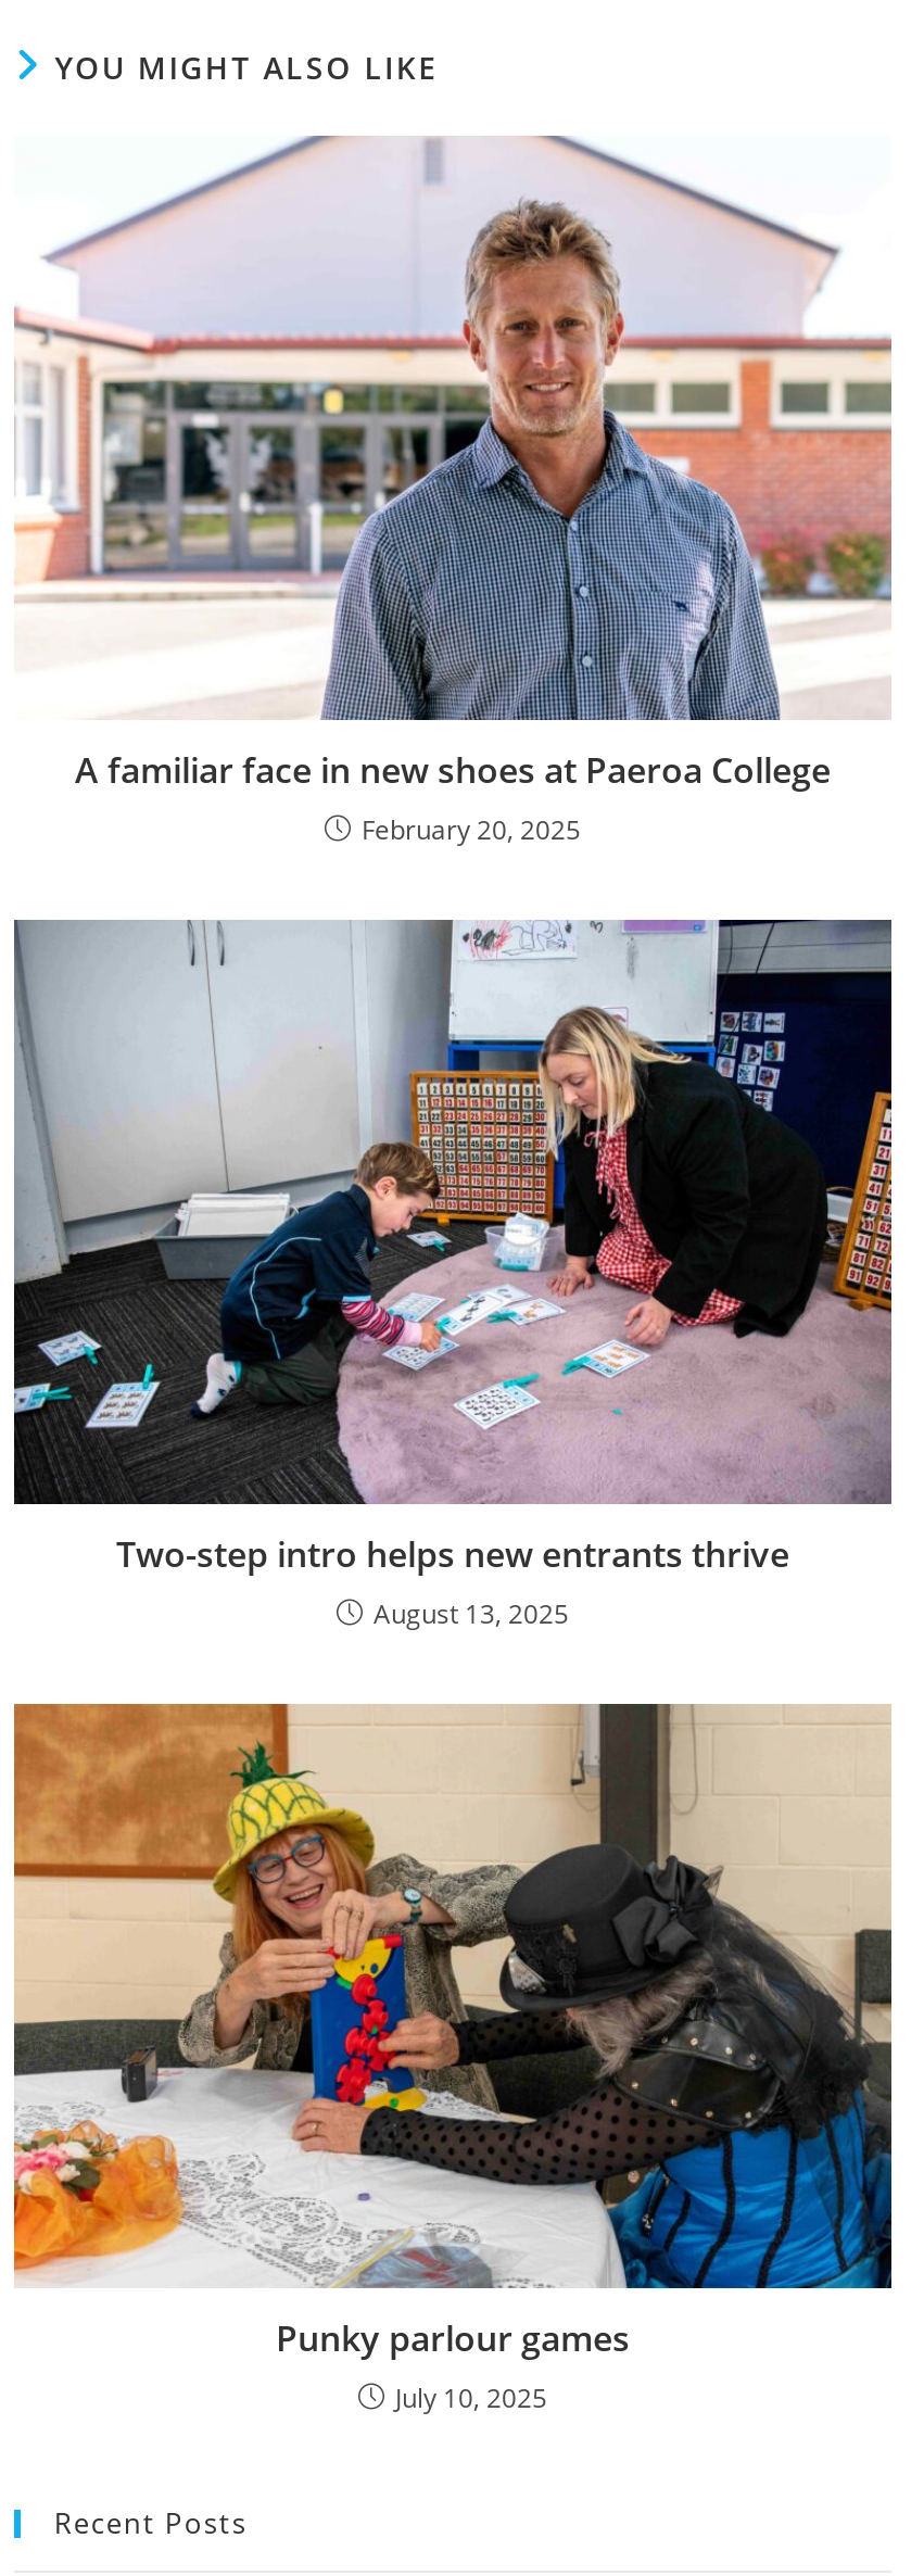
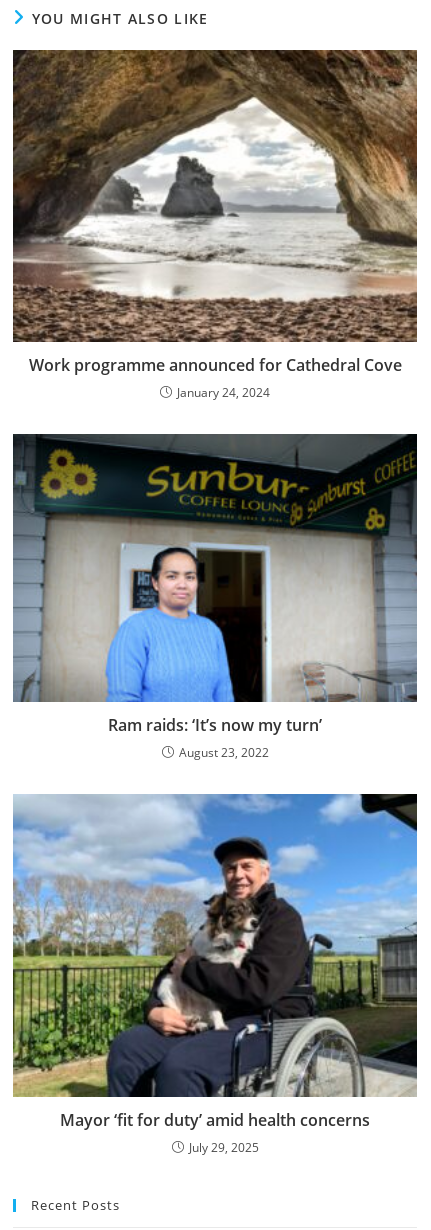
[14,135,891,658] [image] -> [12,49,418,343] [image]
[75,747,831,849] A familiar face in new shoes at Paeroa College | February 20, 2025 -> [28,354,401,401] Work programme announced for Cathedral Cove | January 24, 2024
[14,917,894,1632] [image] | Two-step intro helps new entrants thrive | August 13, 2025 -> [13,433,417,761] [image] | Ram raids: ‘It’s now my turn’ | August 23, 2022
[12,1701,891,2416] [image] | Punky parlour games | July 10, 2025 -> [12,793,418,1156] [image] | Mayor ‘fit for duty’ amid health concerns | July 29, 2025

